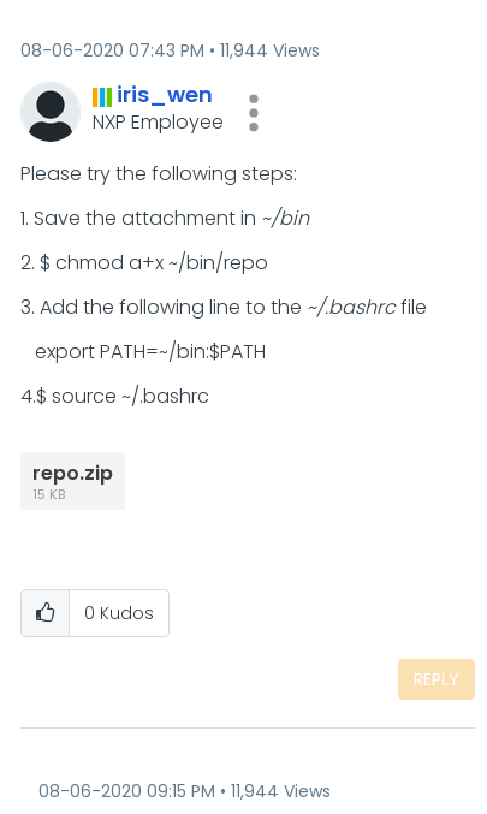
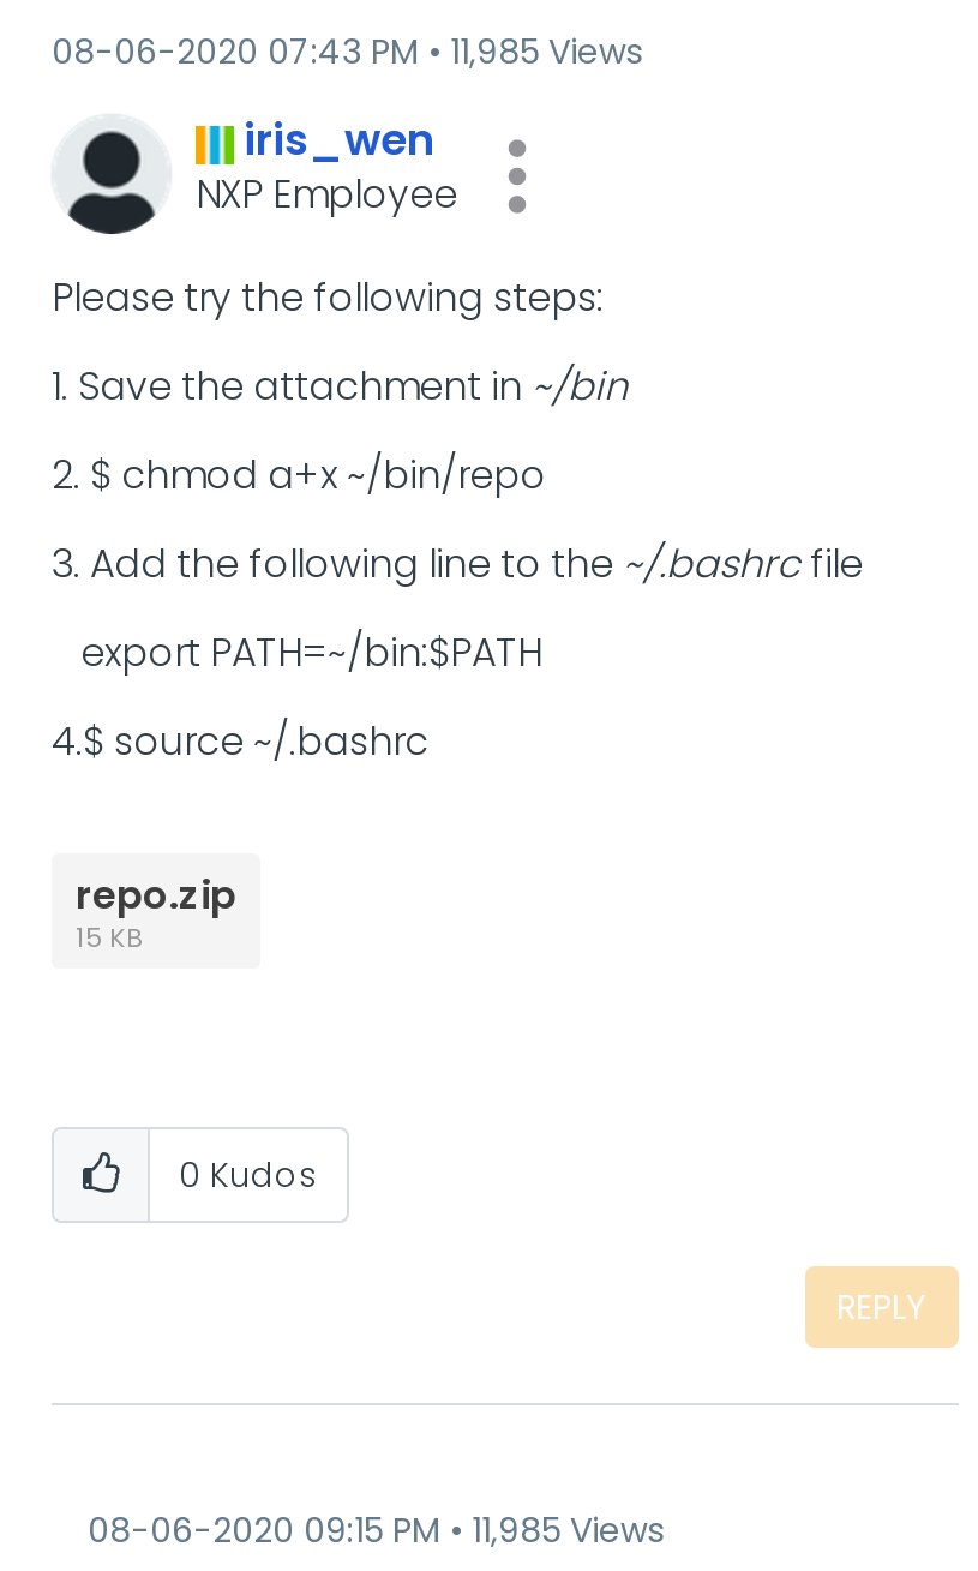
[20,39,320,63] 08-06-2020 07:43 PM 11,944 Views -> [52,28,642,76] 08-06-2020 07:43 PM 11,985 Views
[38,779,331,803] 08-06-2020 09:15 PM 11,944 Views -> [88,1506,664,1554] 08-06-2020 09:15 PM 11,985 Views

